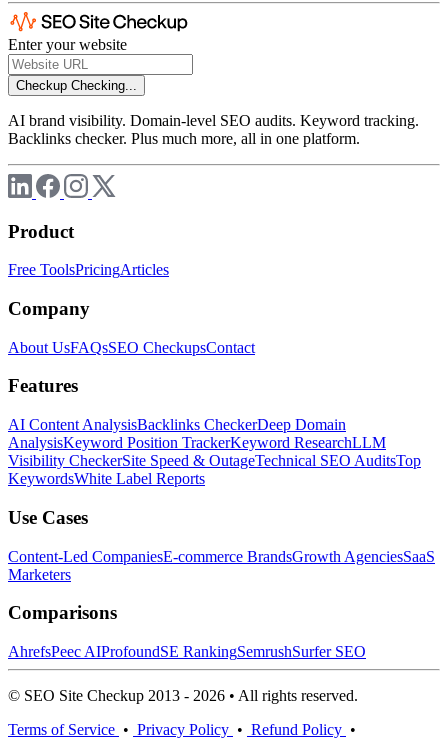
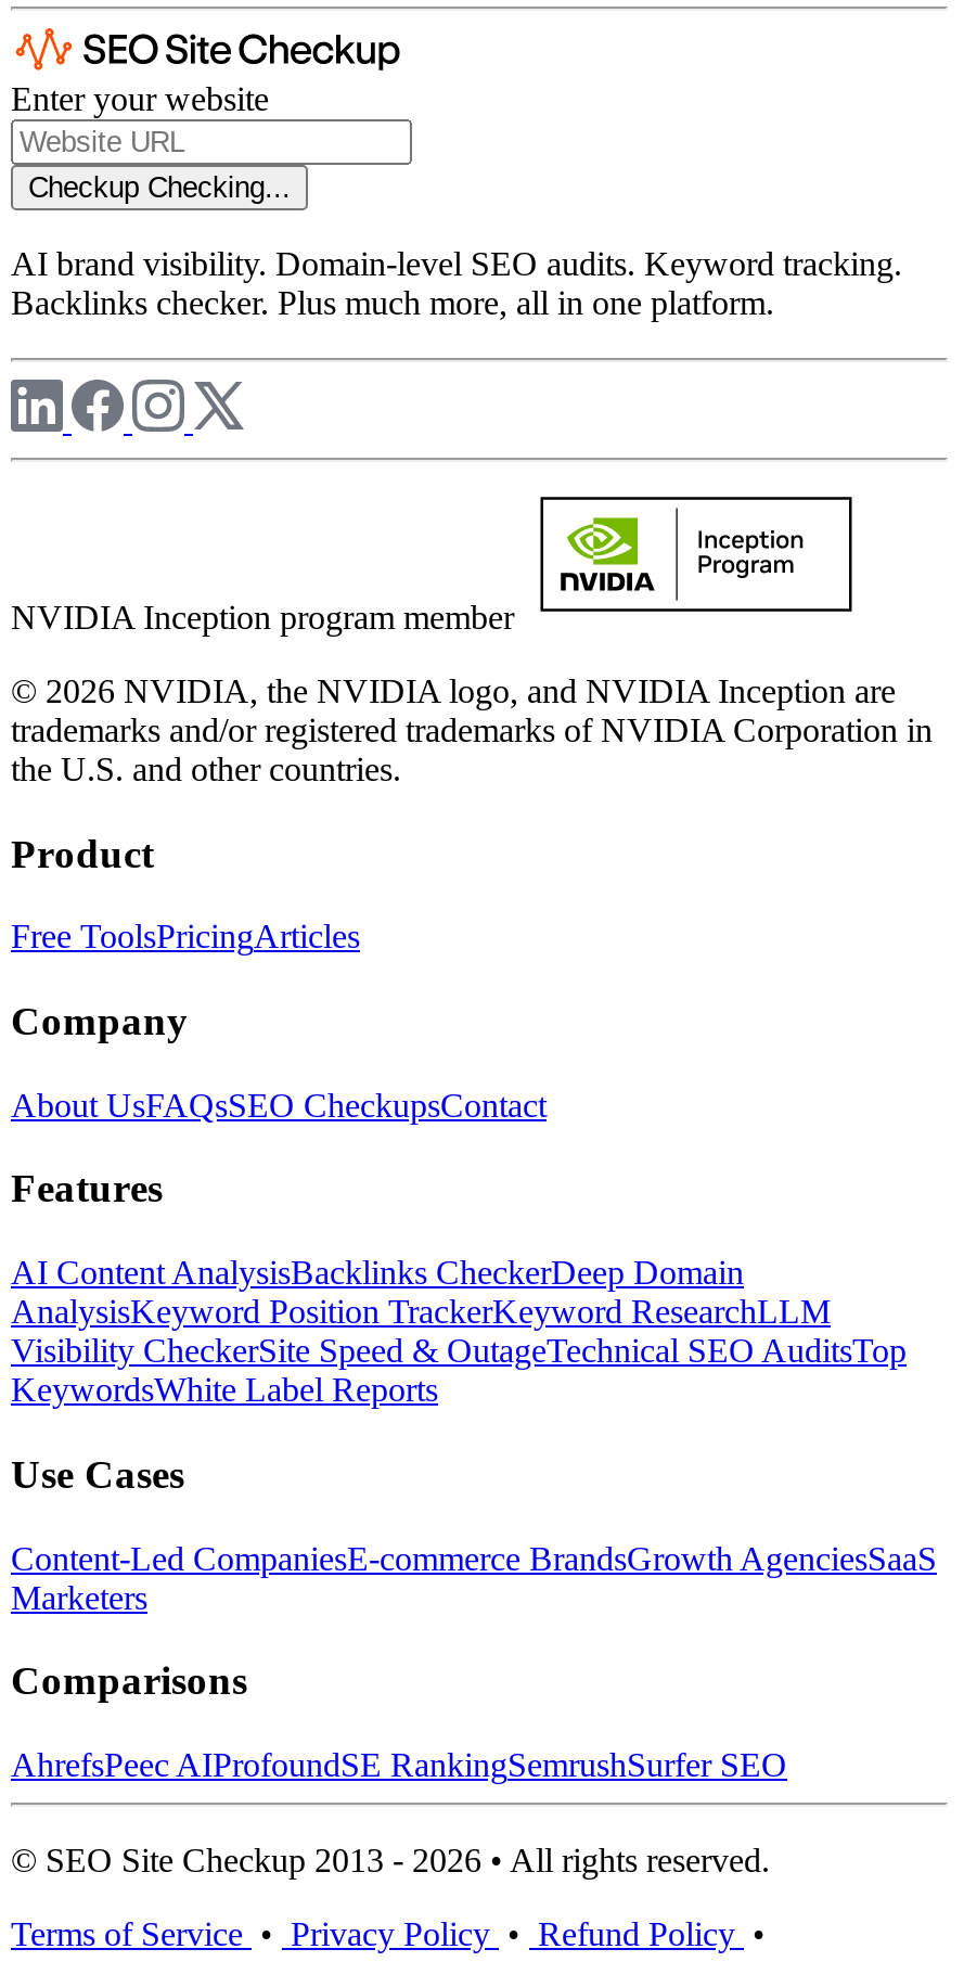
none -> [11,495,933,787] [image] | NVIDIA Inception program member | © 2026 NVIDIA, the NVIDIA logo, and NVIDIA Inception are | trademarks and/or registered trademarks of NVIDIA Corporation in | the U.S. and other countries.

